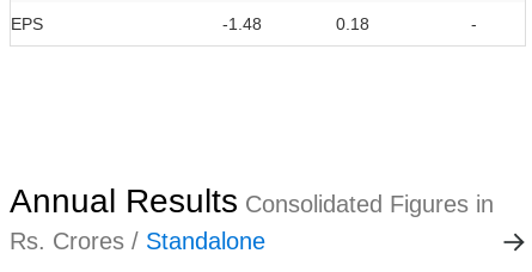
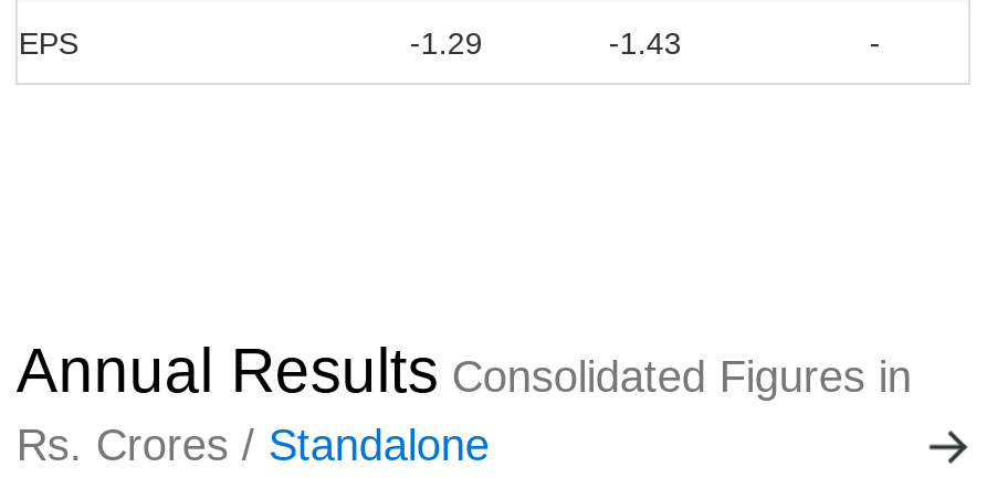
[223,14,262,33] -1.48 -> [410,25,483,61] -1.29
[336,14,370,33] 0.18 -> [609,25,682,61] -1.43

